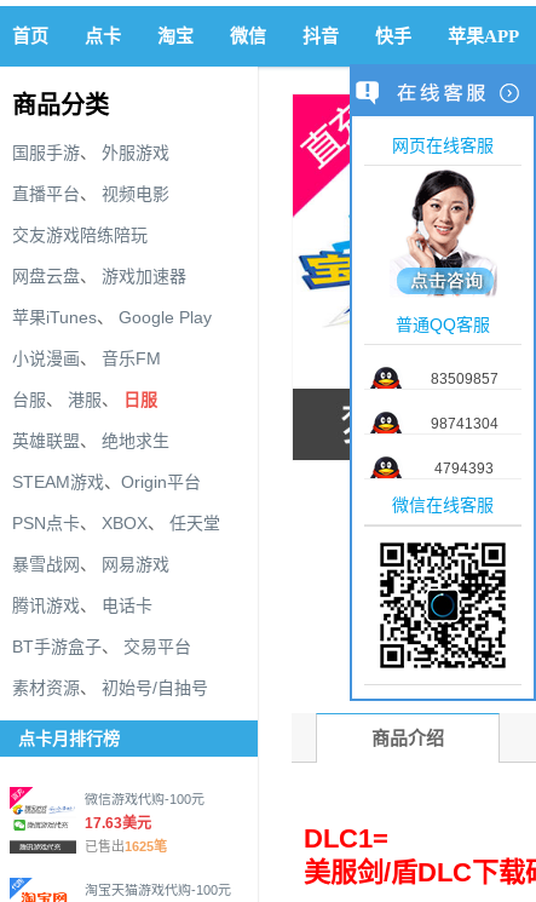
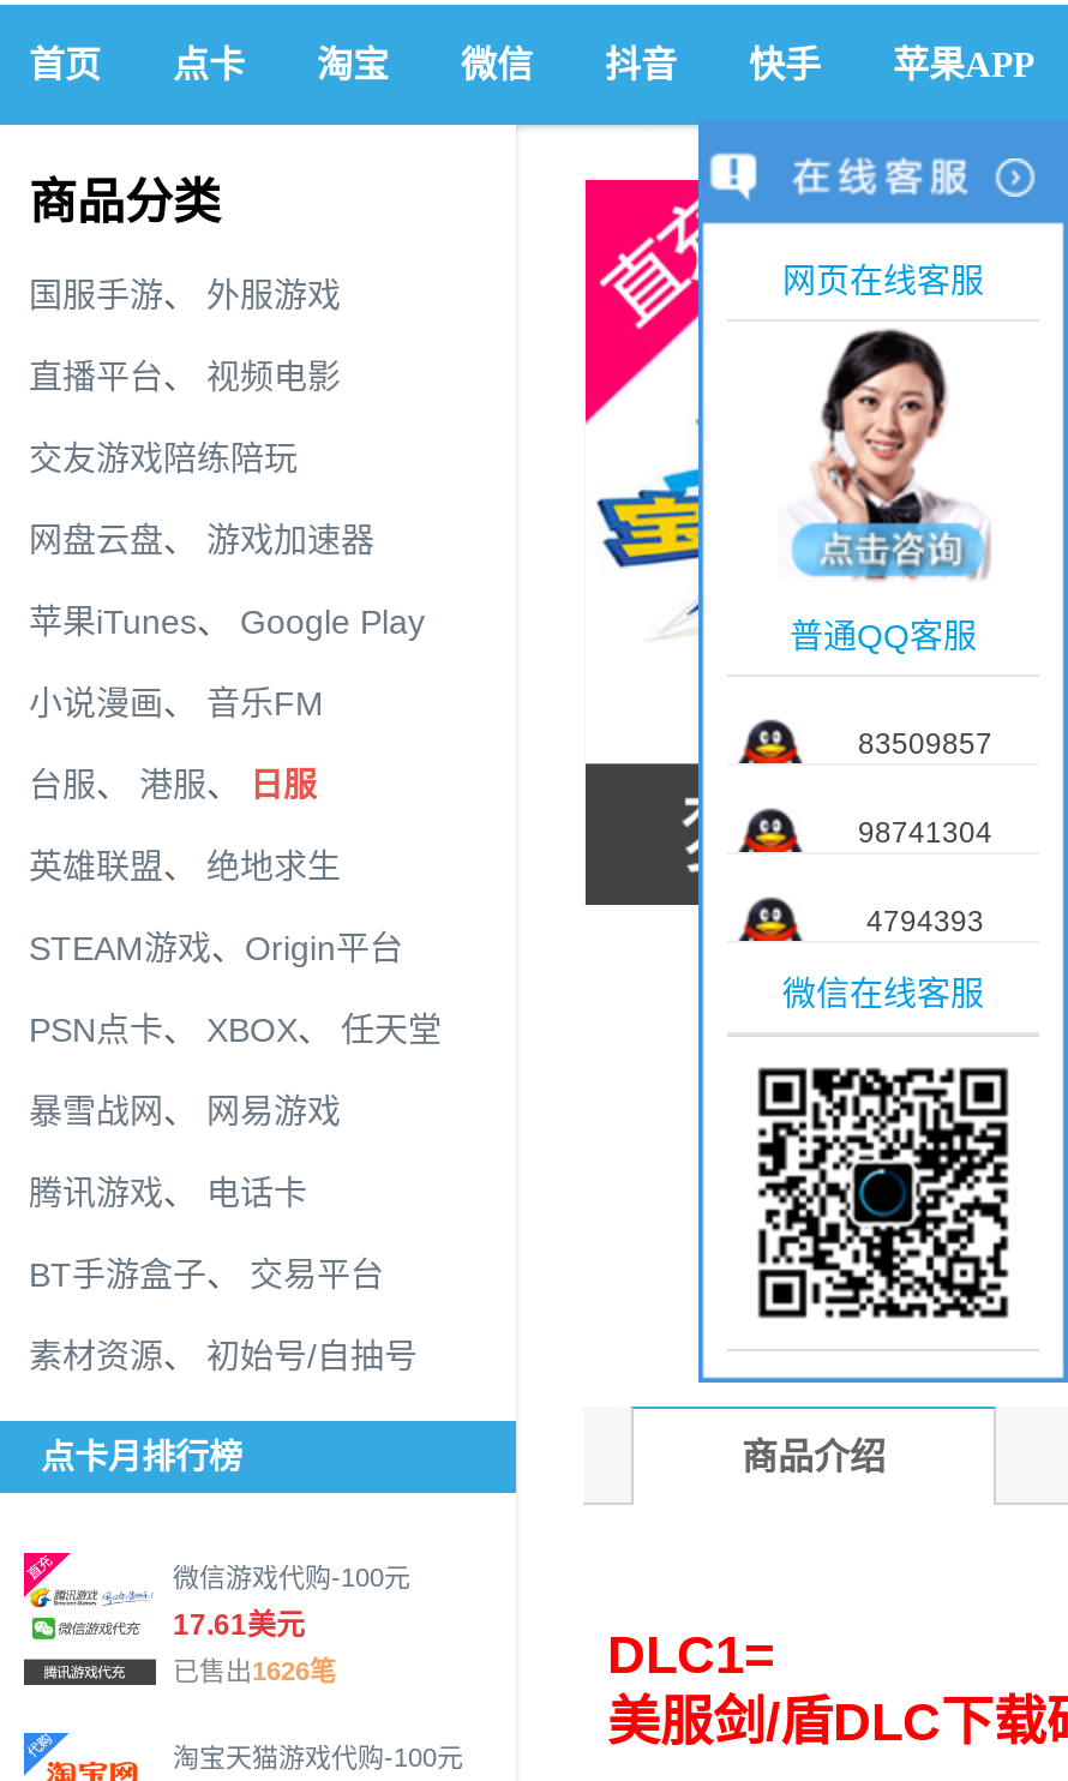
[85,815,151,832] 17.63美元 -> [173,1608,305,1642] 17.61美元
[85,839,167,854] 已售出1625笔 -> [173,1656,336,1685] 已售出1626笔

